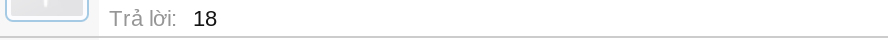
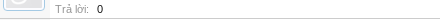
[109,6,217,30] Trả lời: 18 -> [55,3,103,15] Trả lời: 0

